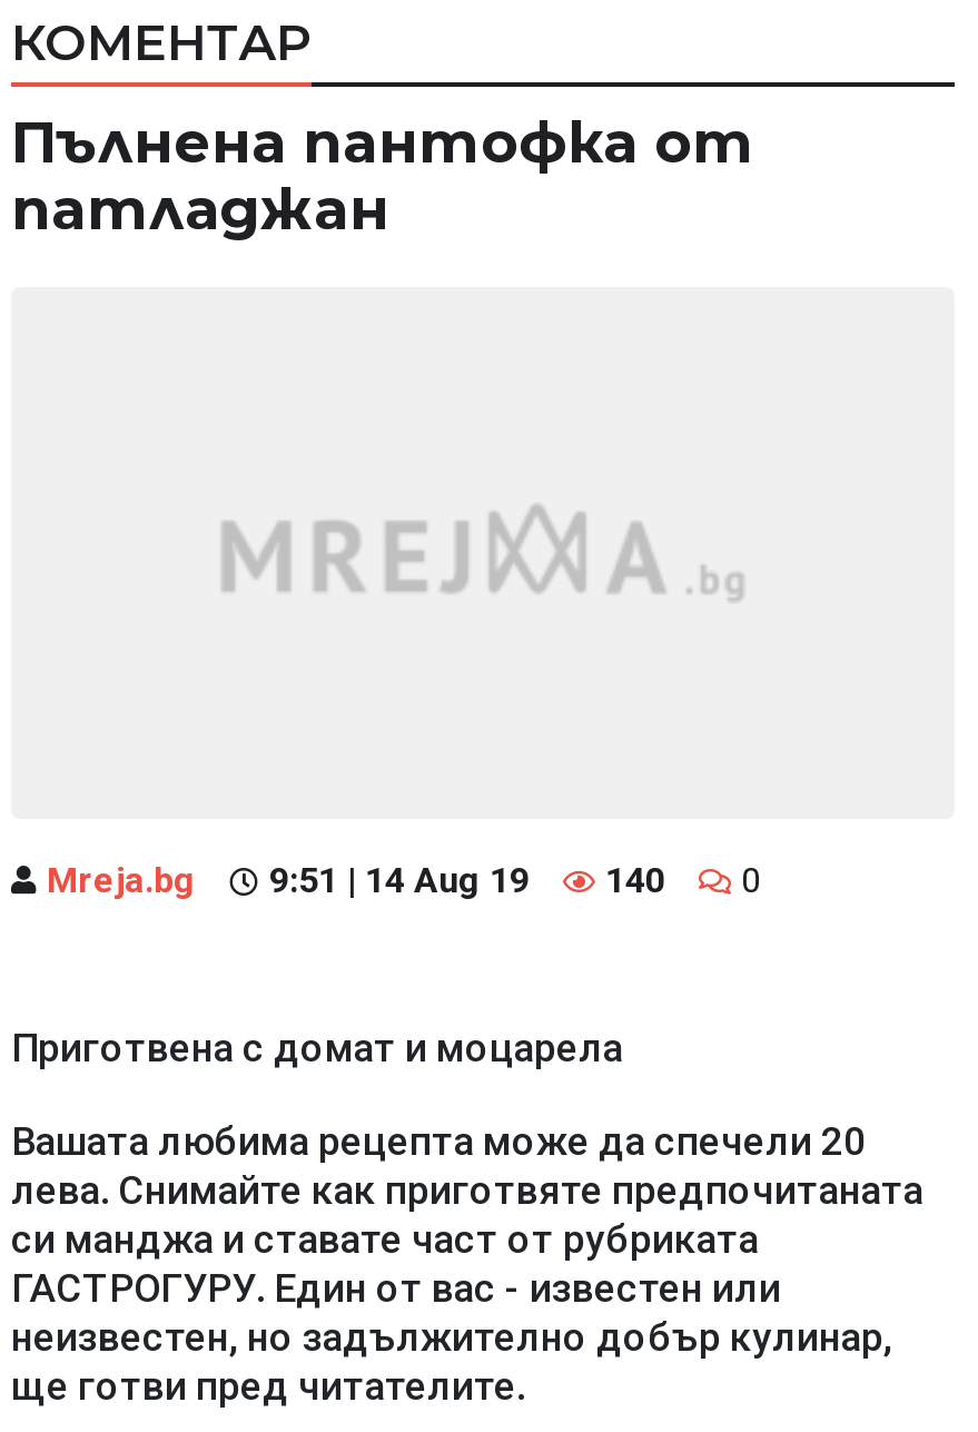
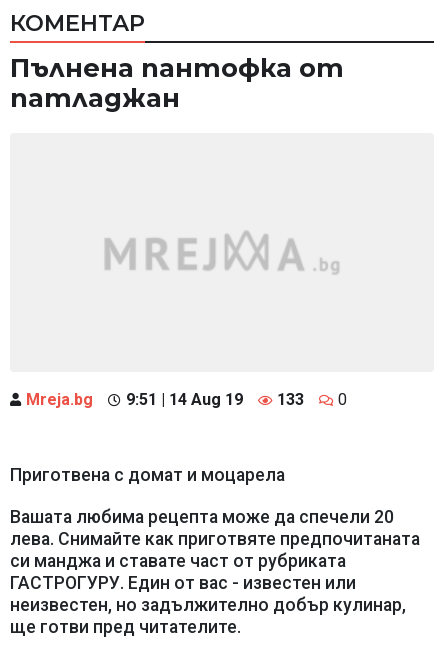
[605,858,665,900] 140 -> [277,389,304,408] 133

